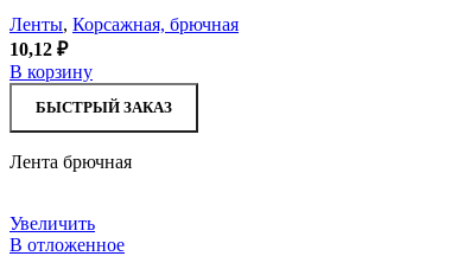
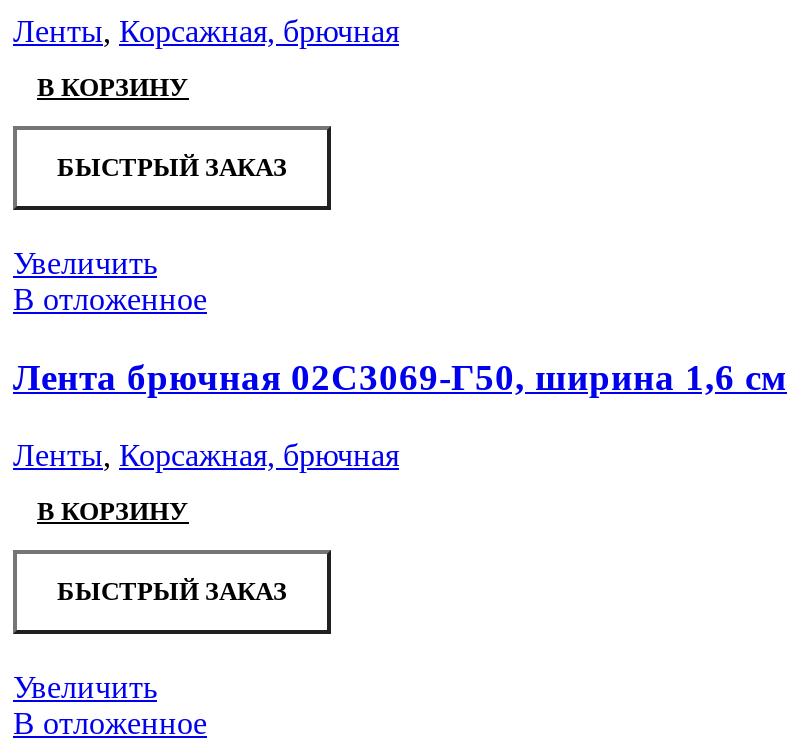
[9,39,93,82] 10,12 ₽ | В корзину -> [37,73,189,103] В КОРЗИНУ
[9,152,132,172] Лента брючная -> [13,247,787,605] Увеличить | В отложенное | Лента брючная 02С3069-Г50, ширина 1,6 см | Ленты, Корсажная, брючная | В КОРЗИНУ | БЫСТРЫЙ ЗАКАЗ

